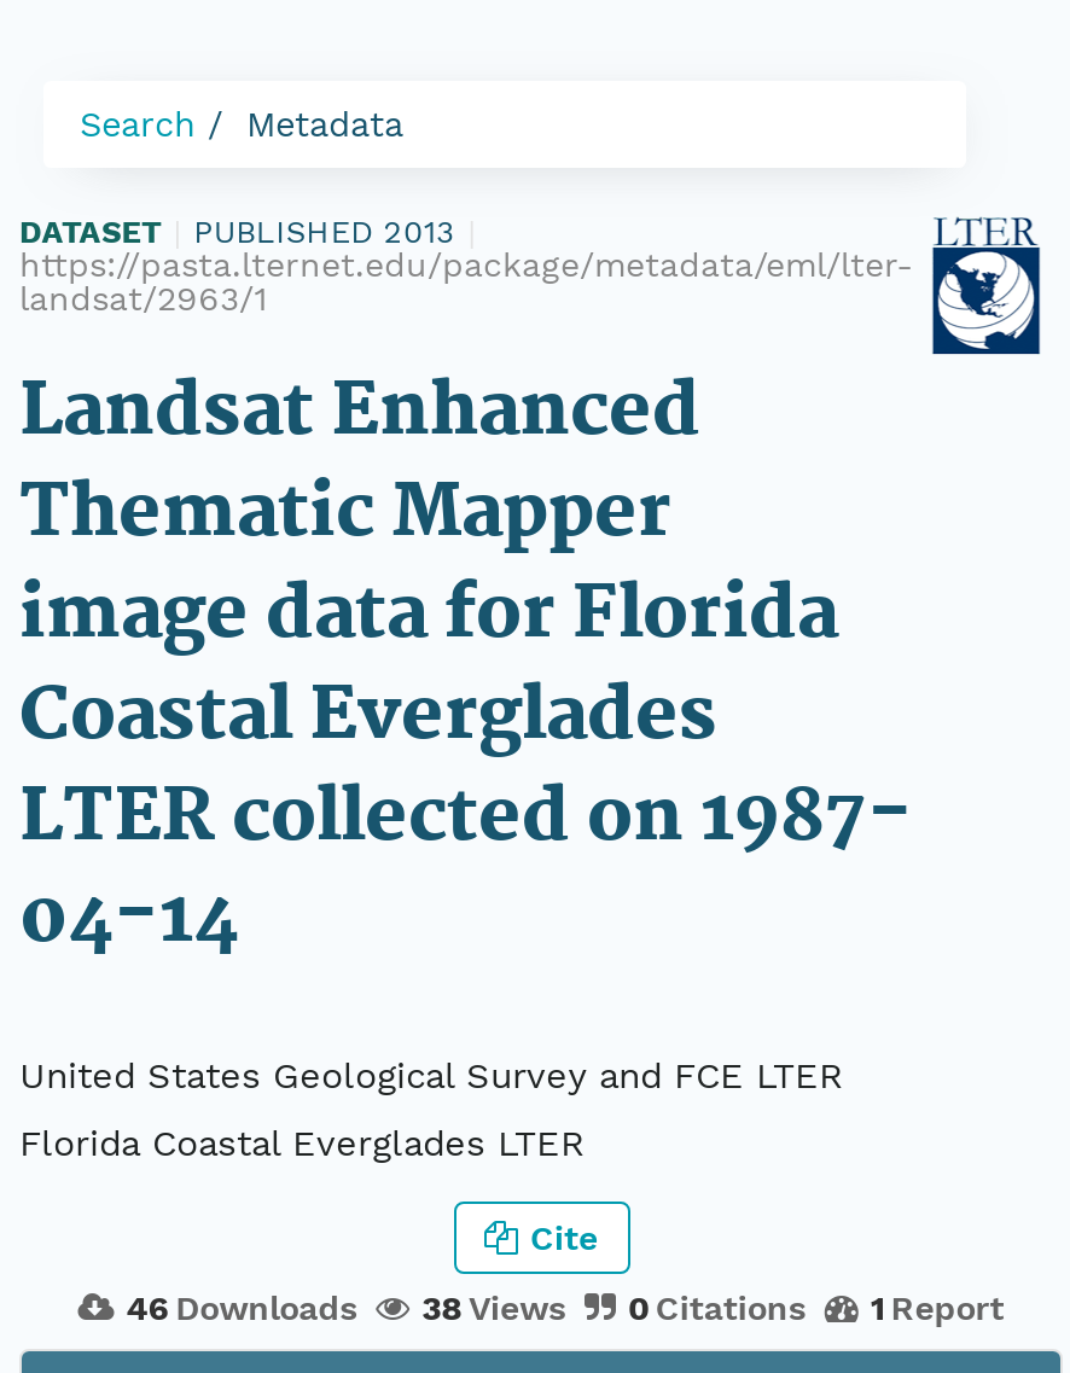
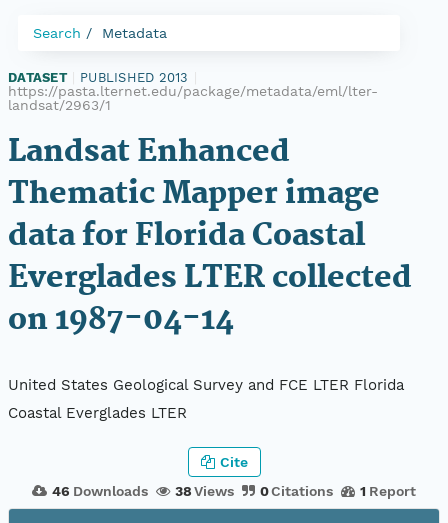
[930,216,1043,356] [image] -> none

